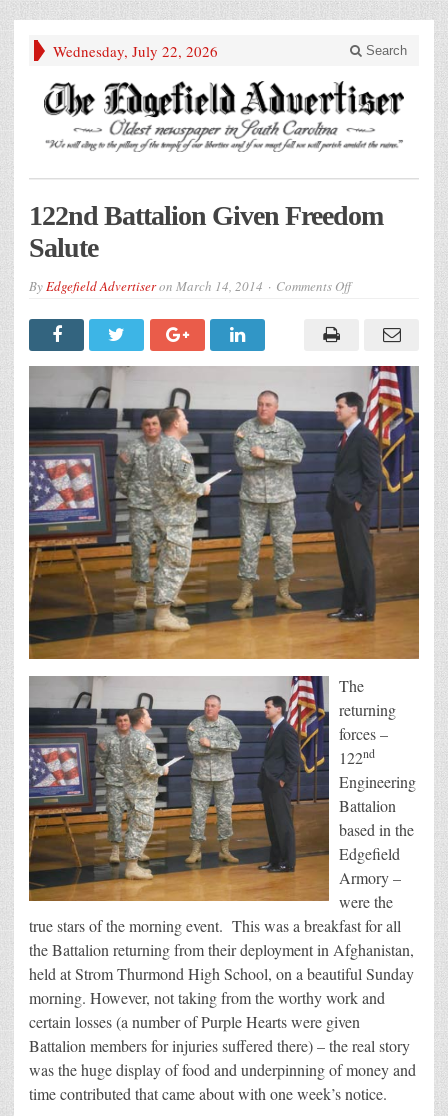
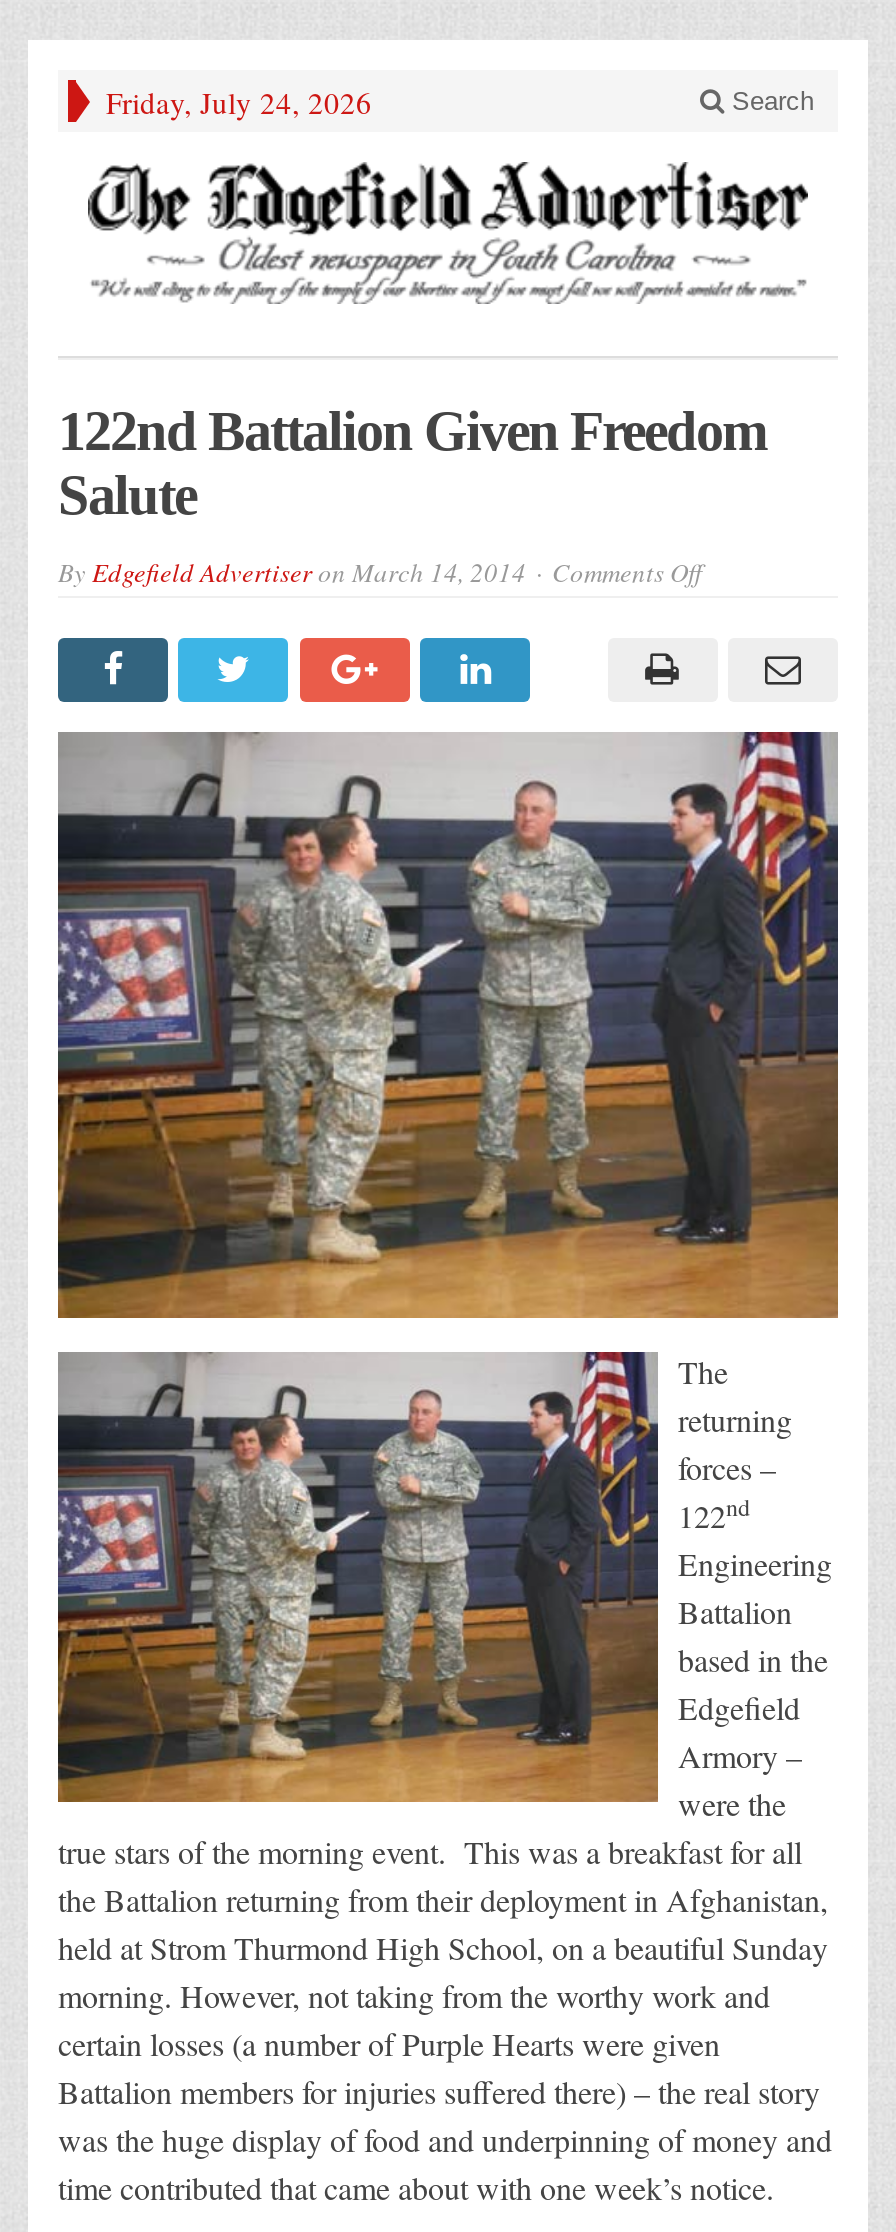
[53,41,218,61] Wednesday, July 22, 2026 -> [106,82,372,122] Friday, July 24, 2026

